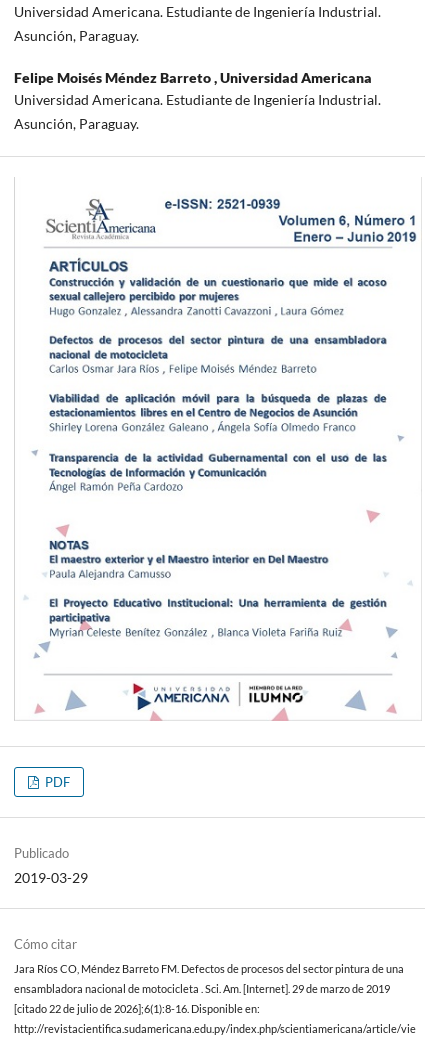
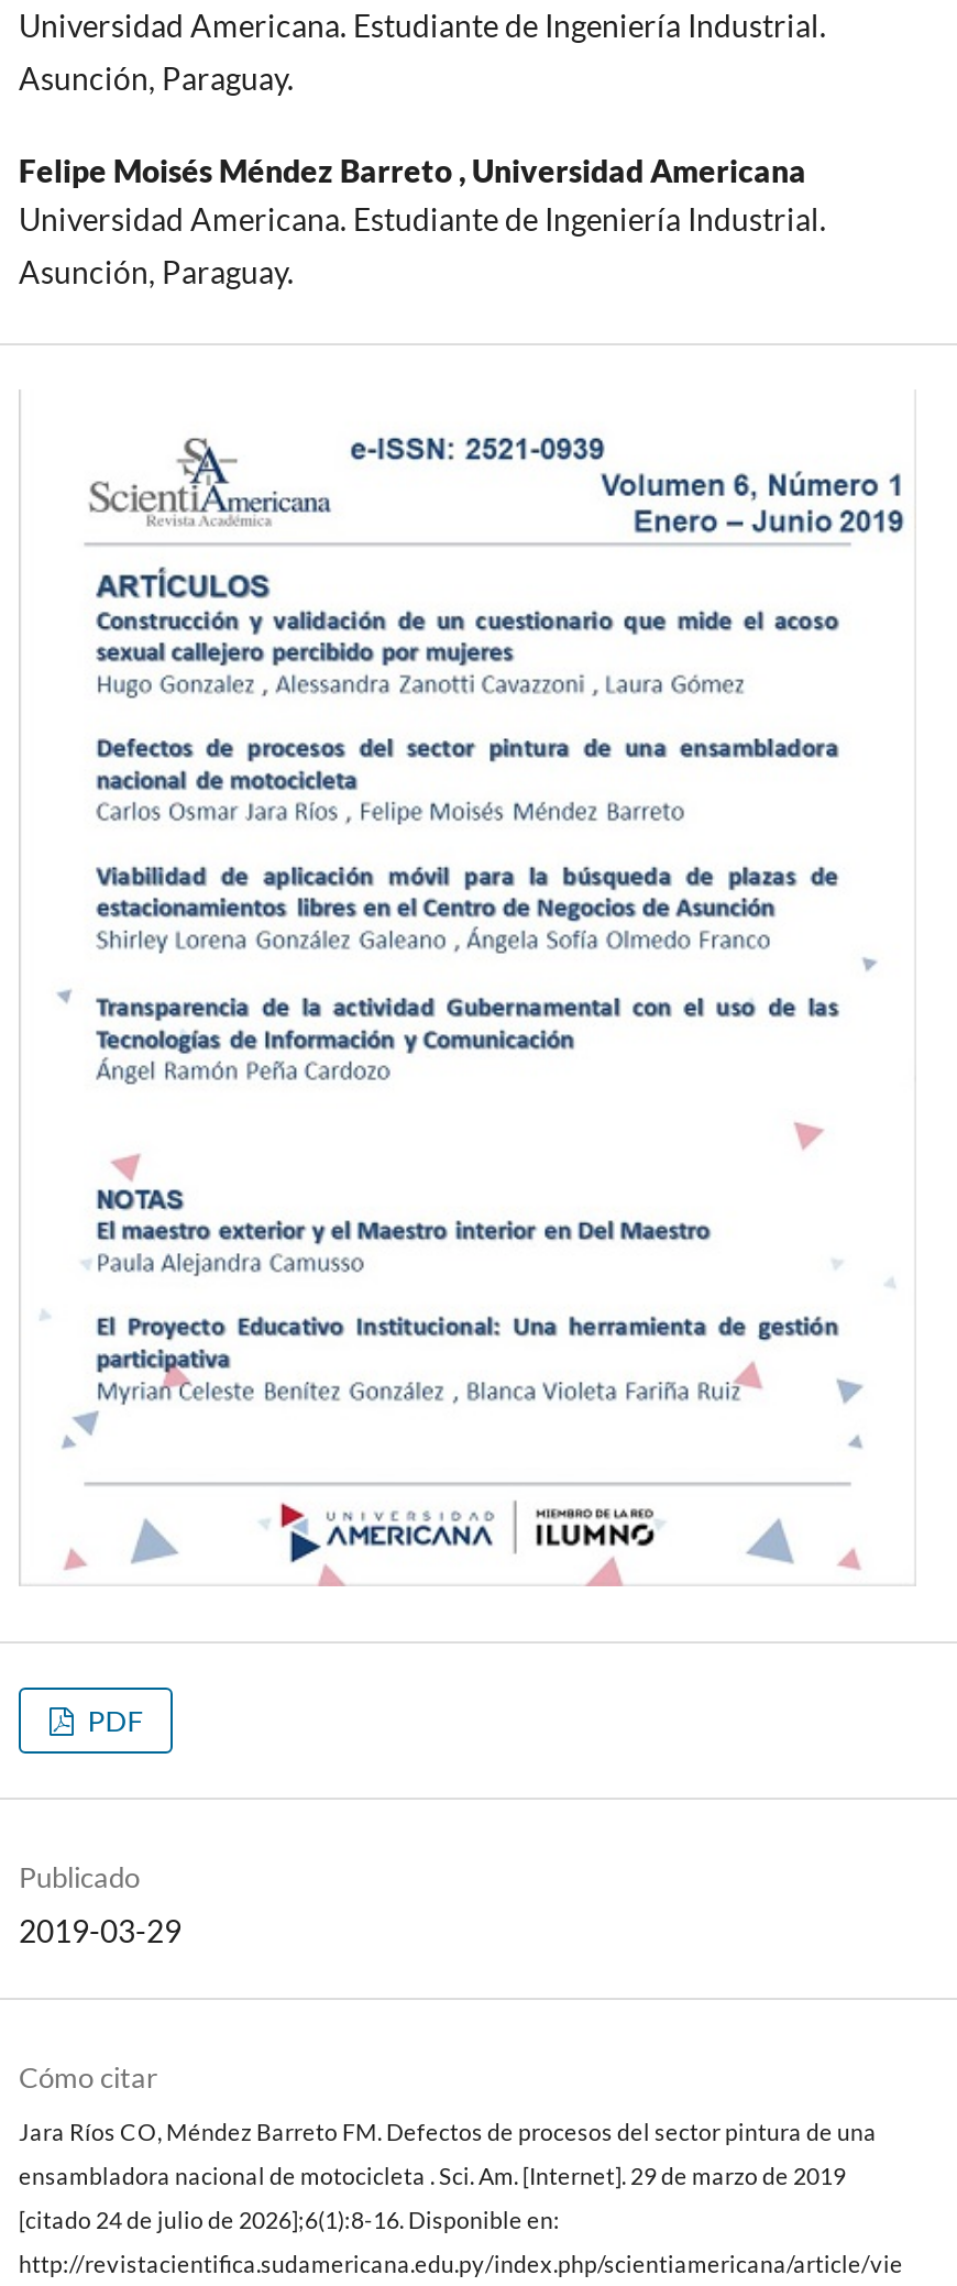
[14,1003,260,1015] [citado 22 de julio de 2026];6(1):8-16. Disponible en: -> [19,2206,560,2233] [citado 24 de julio de 2026];6(1):8-16. Disponible en:

